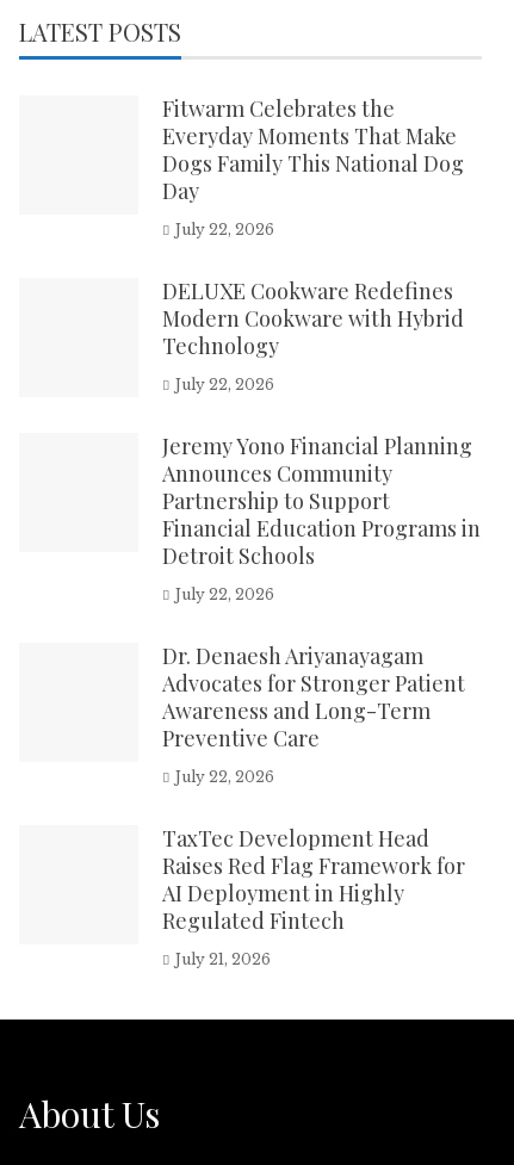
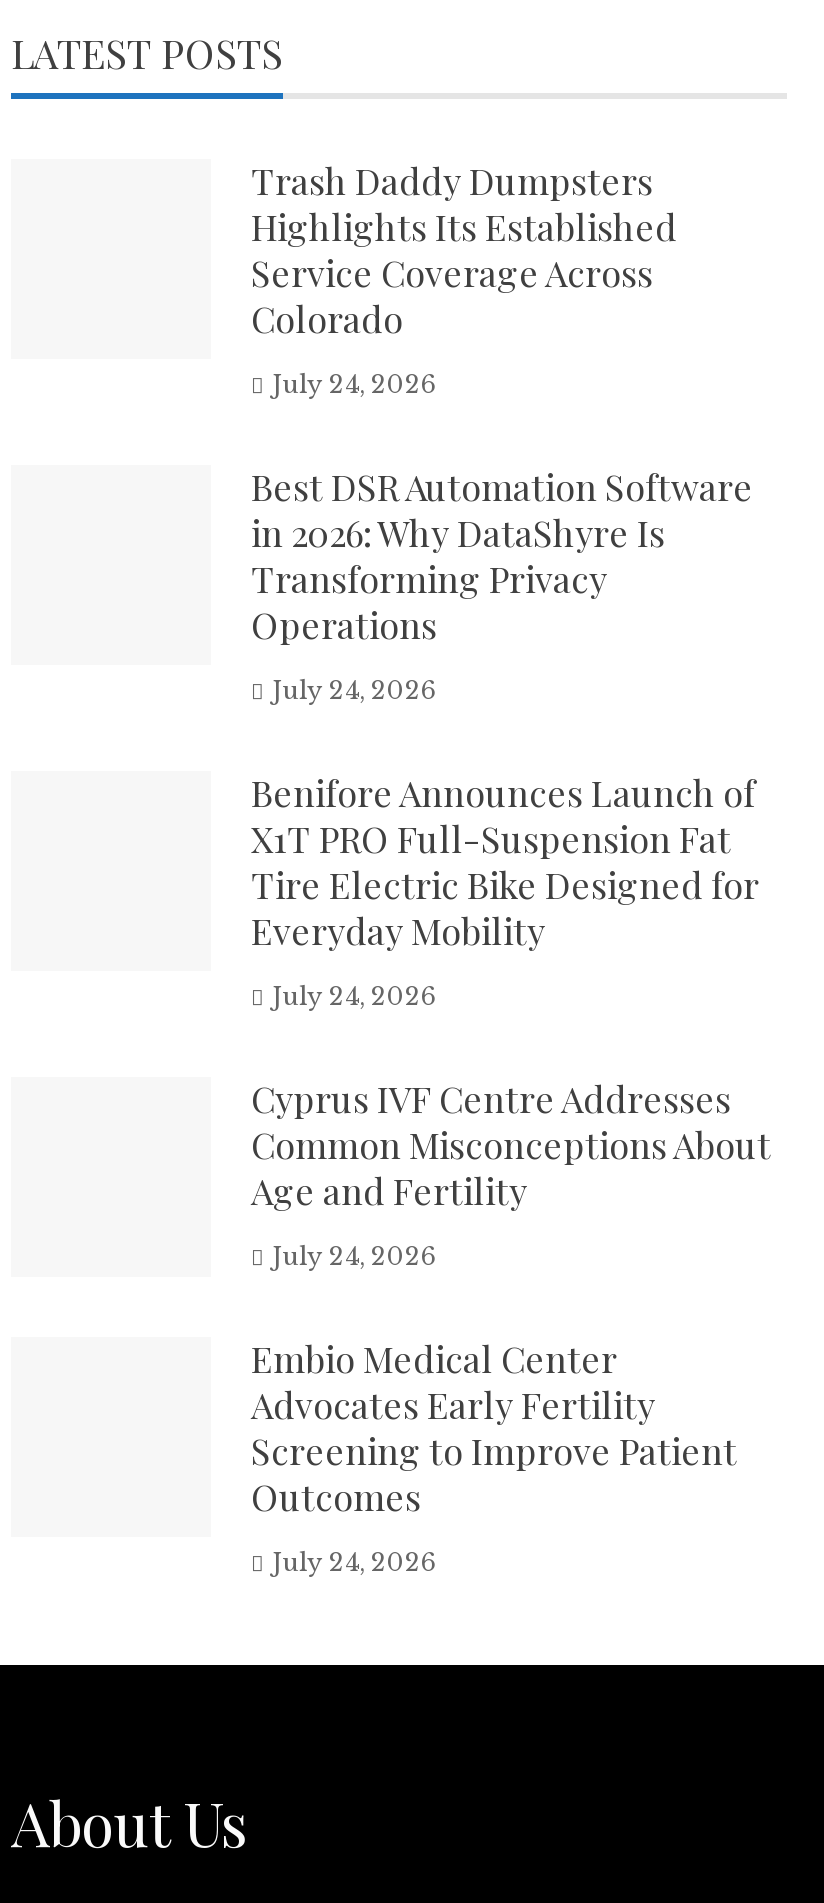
[162,94,464,205] Fitwarm Celebrates the | Everyday Moments That Make | Dogs Family This National Dog | Day -> [251,157,677,343] Trash Daddy Dumpsters | Highlights Its Established | Service Coverage Across | Colorado
[175,220,274,238] July 22, 2026 -> [273,369,437,399] July 24, 2026
[162,276,464,360] DELUXE Cookware Redefines | Modern Cookware with Hybrid | Technology -> [251,463,753,649] Best DSR Automation Software | in 2026: Why DataShyre Is | Transforming Privacy | Operations
[175,375,274,393] July 22, 2026 -> [273,675,437,705] July 24, 2026
[162,431,481,570] Jeremy Yono Financial Planning | Announces Community | Partnership to Support | Financial Education Programs in | Detroit Schools -> [251,769,759,955] Benifore Announces Launch of | X1T PRO Full-Suspension Fat | Tire Electric Bike Designed for | Everyday Mobility
[175,585,274,603] July 22, 2026 -> [273,981,437,1011] July 24, 2026
[162,641,465,752] Dr. Denaesh Ariyanayagam | Advocates for Stronger Patient | Awareness and Long-Term | Preventive Care -> [251,1075,771,1215] Cyprus IVF Centre Addresses | Common Misconceptions About | Age and Fertility
[175,767,274,785] July 22, 2026 -> [273,1241,437,1271] July 24, 2026
[162,823,465,934] TaxTec Development Head | Raises Red Flag Framework for | AI Deployment in Highly | Regulated Fintech -> [251,1335,737,1521] Embio Medical Center | Advocates Early Fertility | Screening to Improve Patient | Outcomes
[175,950,271,968] July 21, 2026 -> [273,1547,437,1577] July 24, 2026

